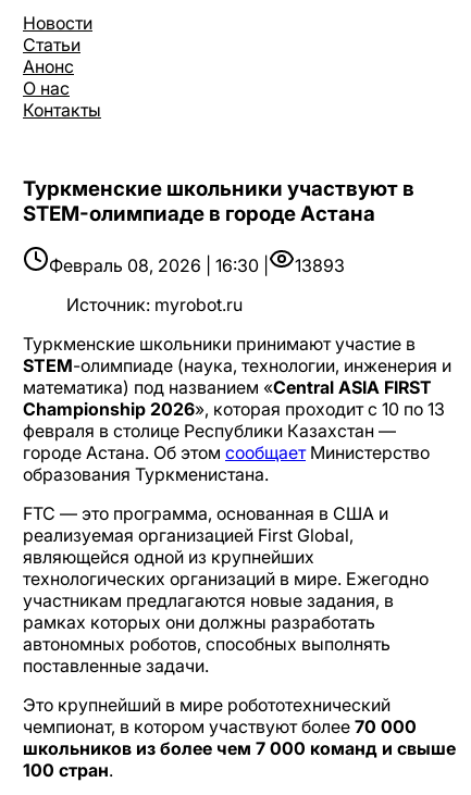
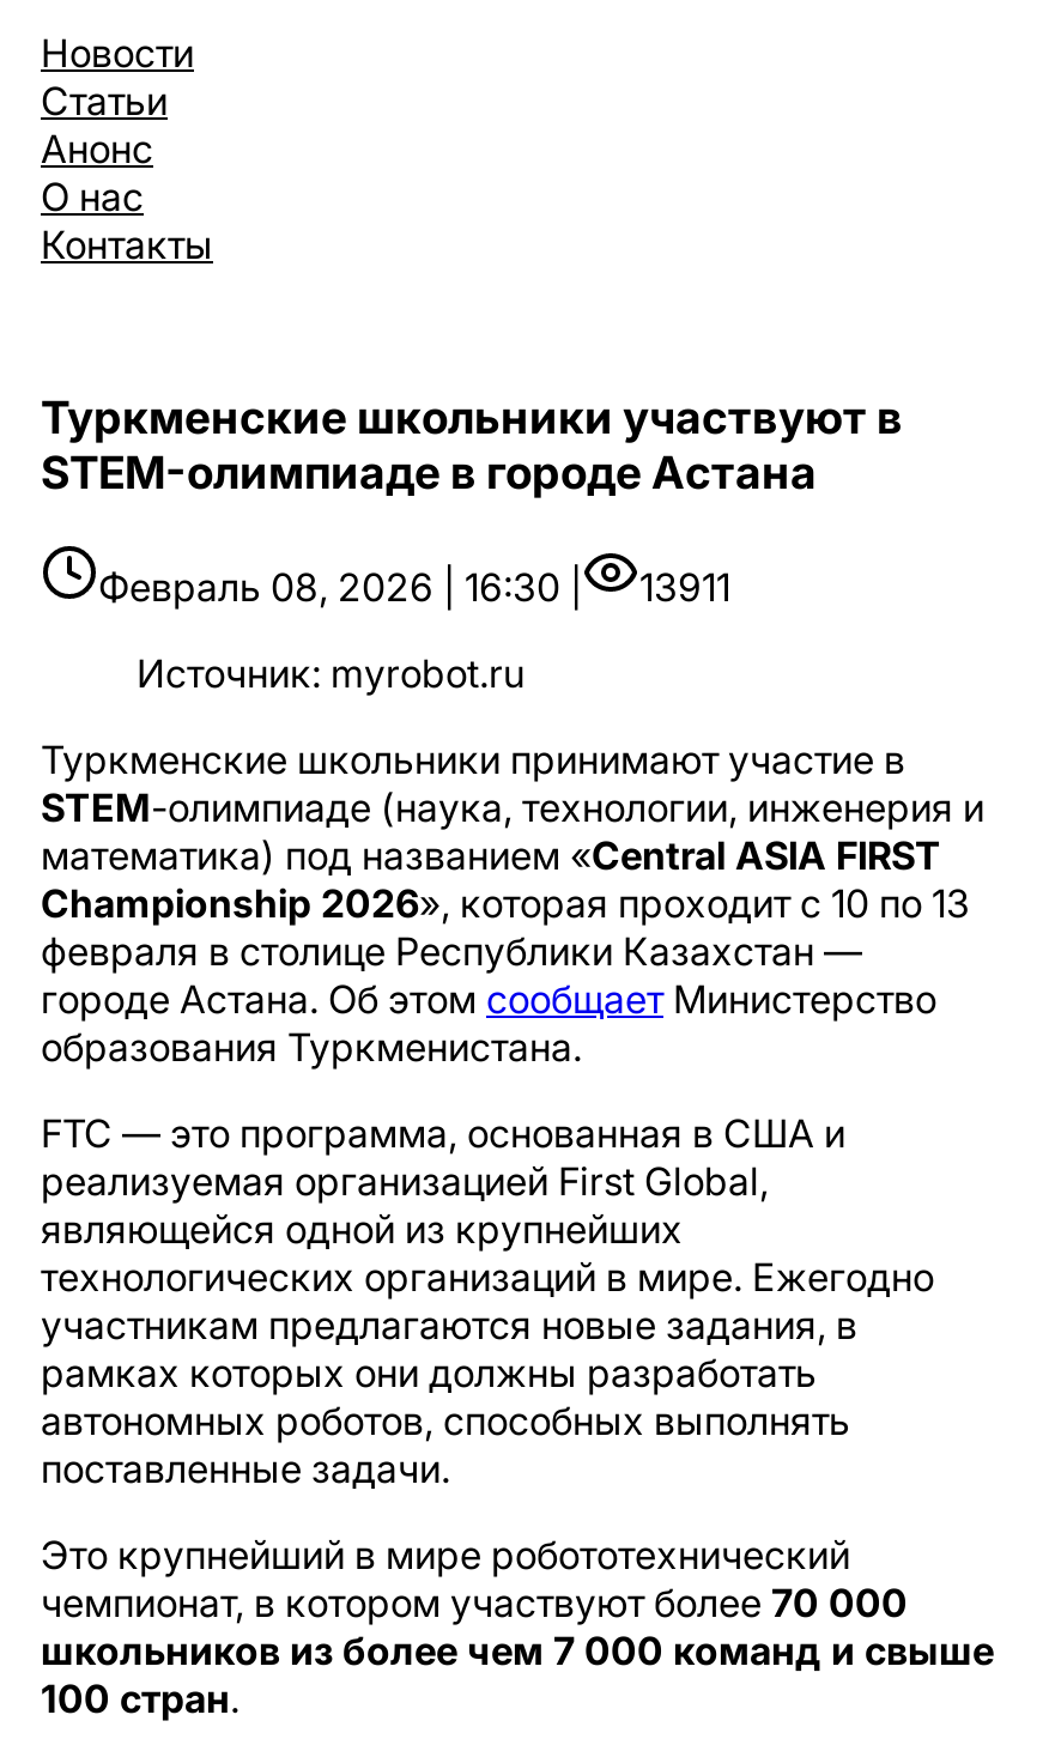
[295,255,345,277] 13893 -> [639,564,730,612] 13911

